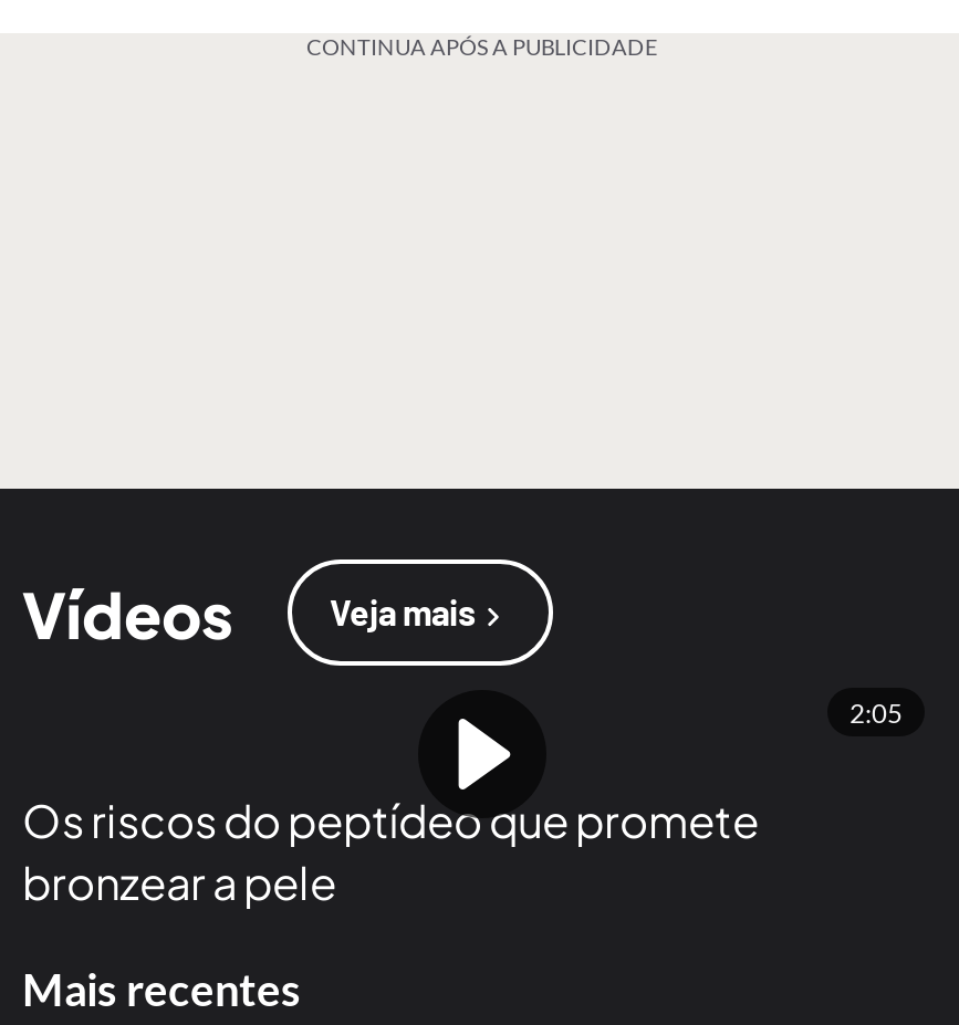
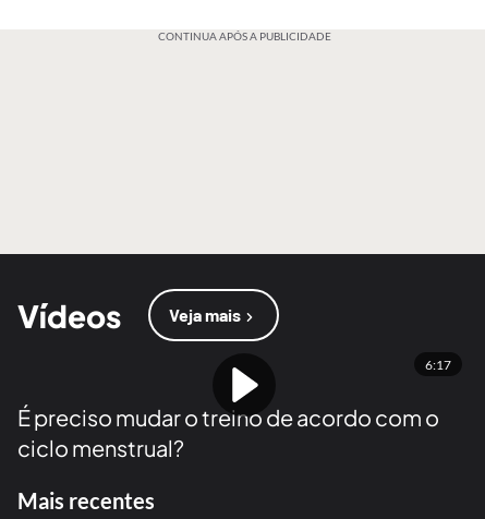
[849,697,903,730] 2:05 -> [425,357,451,373] 6:17
[22,792,759,909] Os riscos do peptídeo que promete | bronzear a pele -> [17,403,439,461] É preciso mudar o treino de acordo com o | ciclo menstrual?

